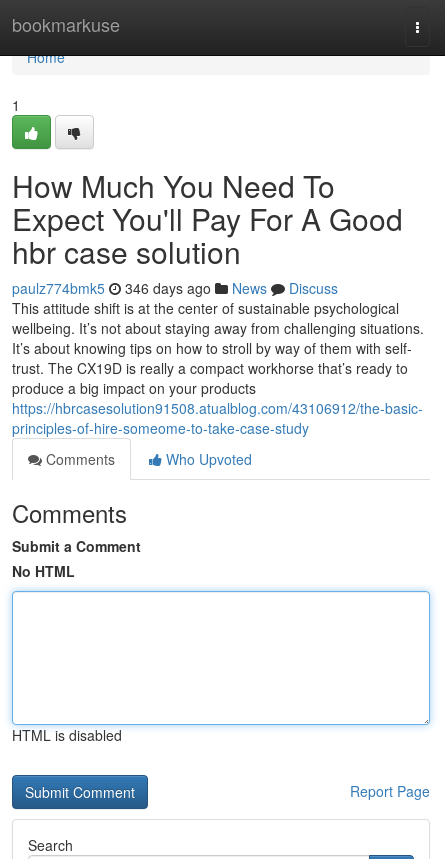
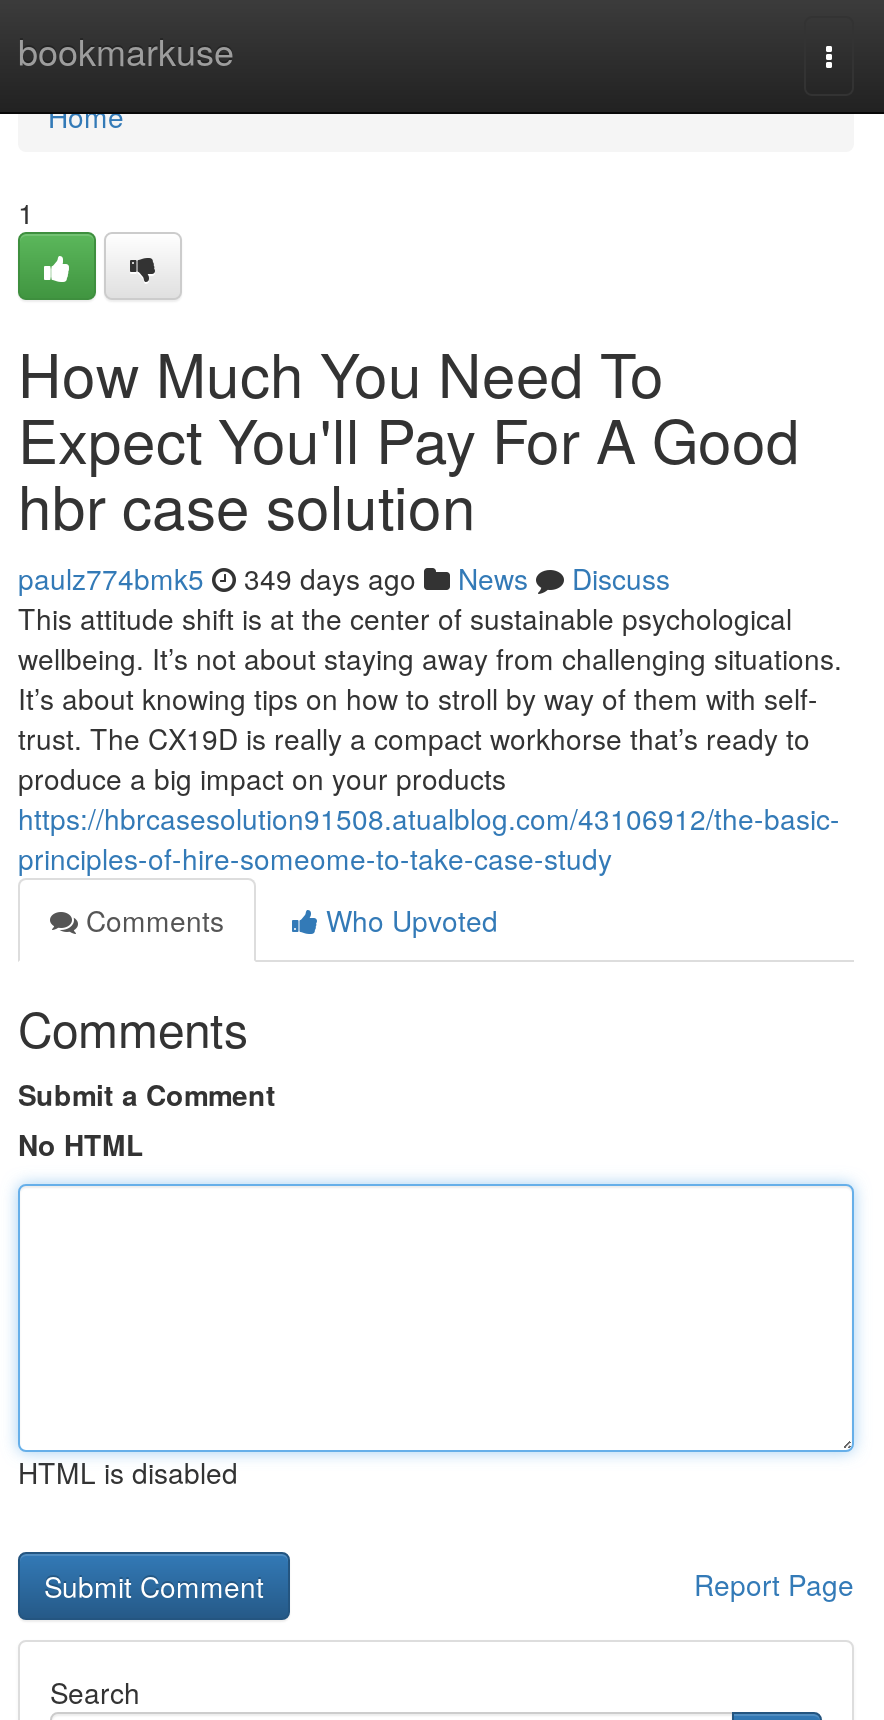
[12,278,338,298] paulz774bmk5 346 days ago News Discuss -> [18,558,670,598] paulz774bmk5 349 days ago News Discuss

